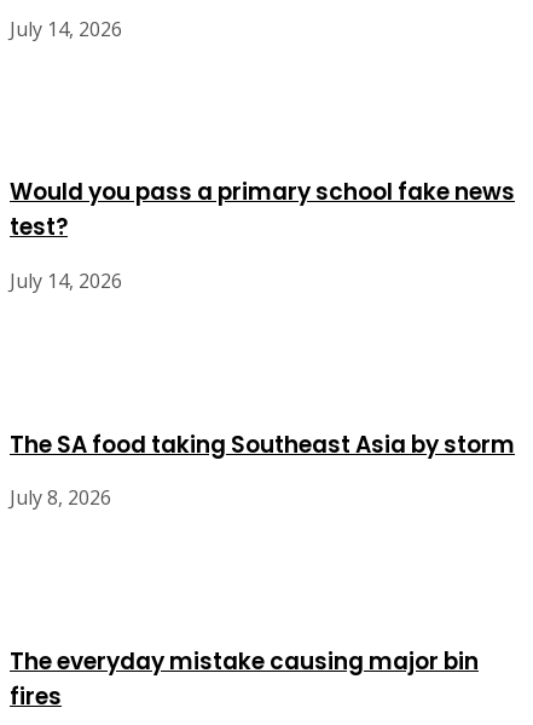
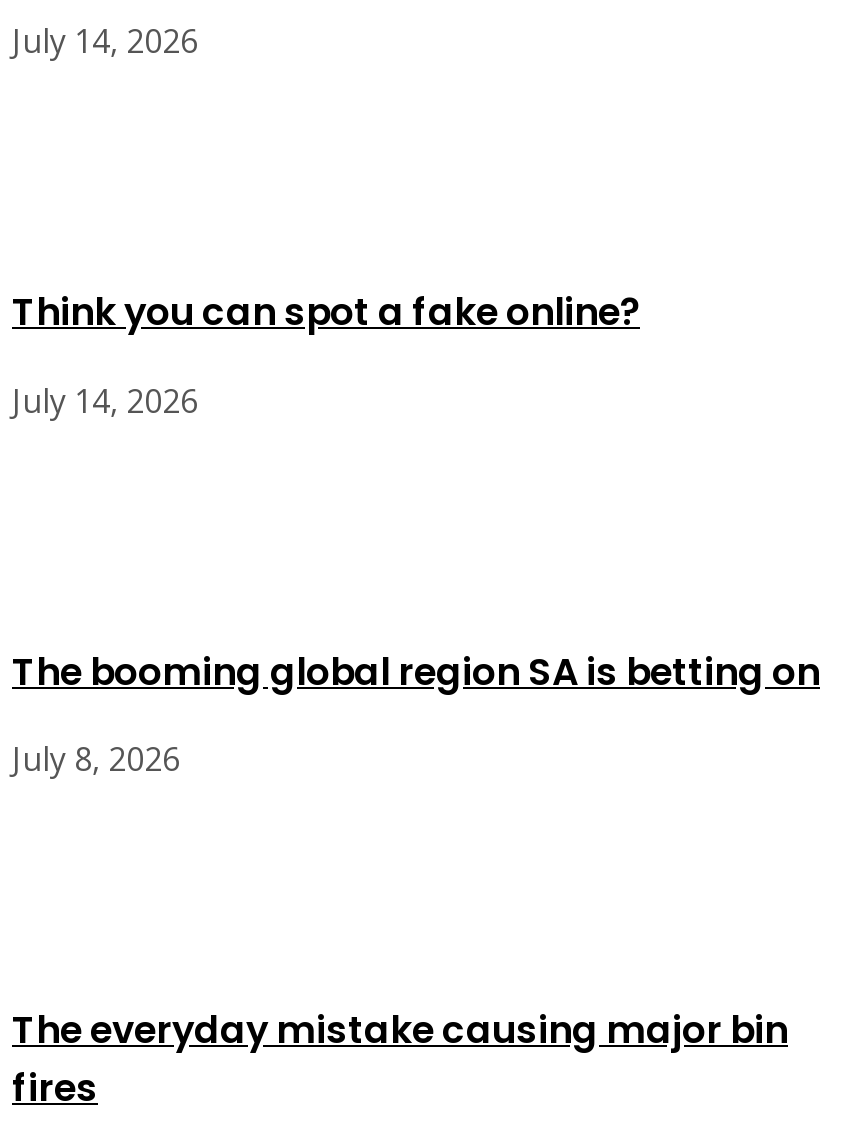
[10,176,515,244] Would you pass a primary school fake news | test? -> [12,285,640,339] Think you can spot a fake online?
[10,428,515,461] The SA food taking Southeast Asia by storm -> [12,644,820,698] The booming global region SA is betting on

